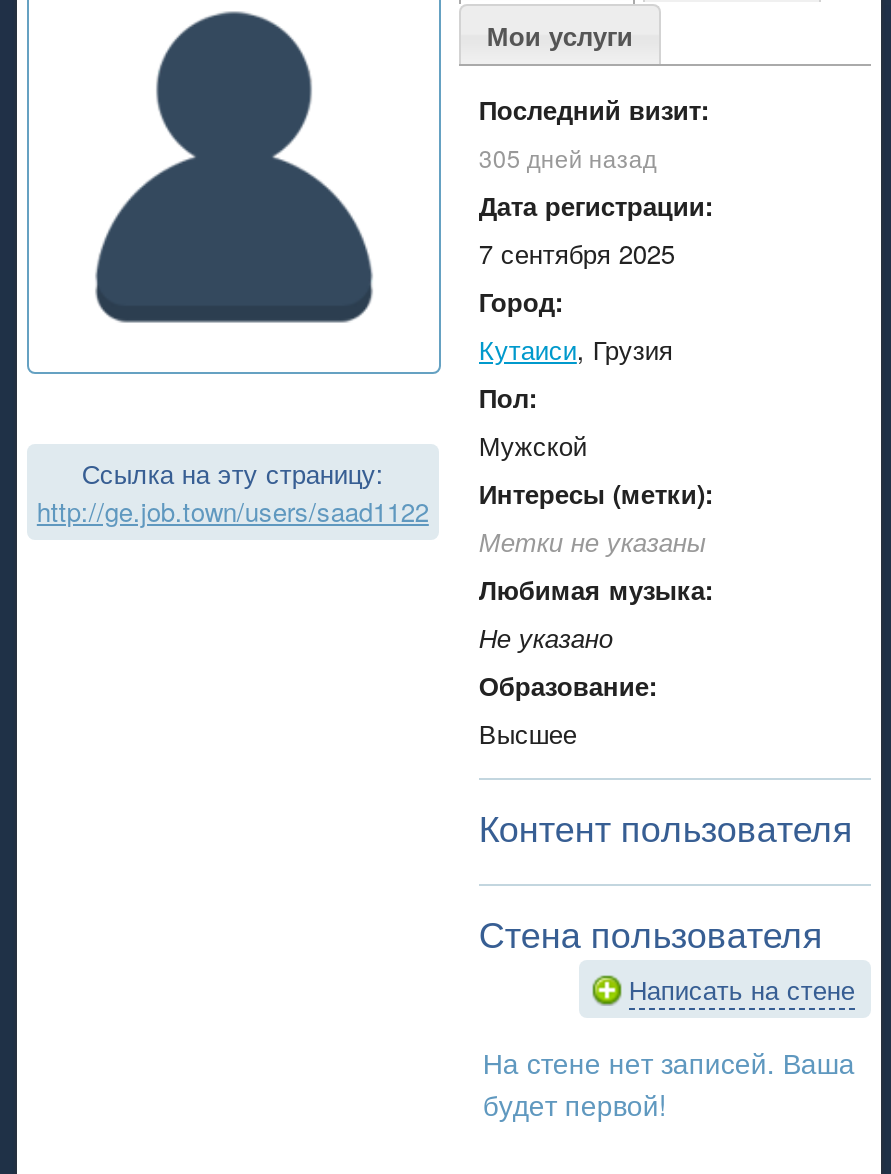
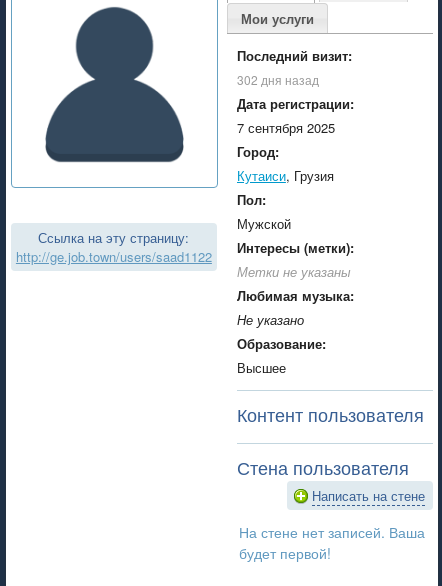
[479,140,657,174] 305 дней назад -> [237,71,319,88] 302 дня назад

